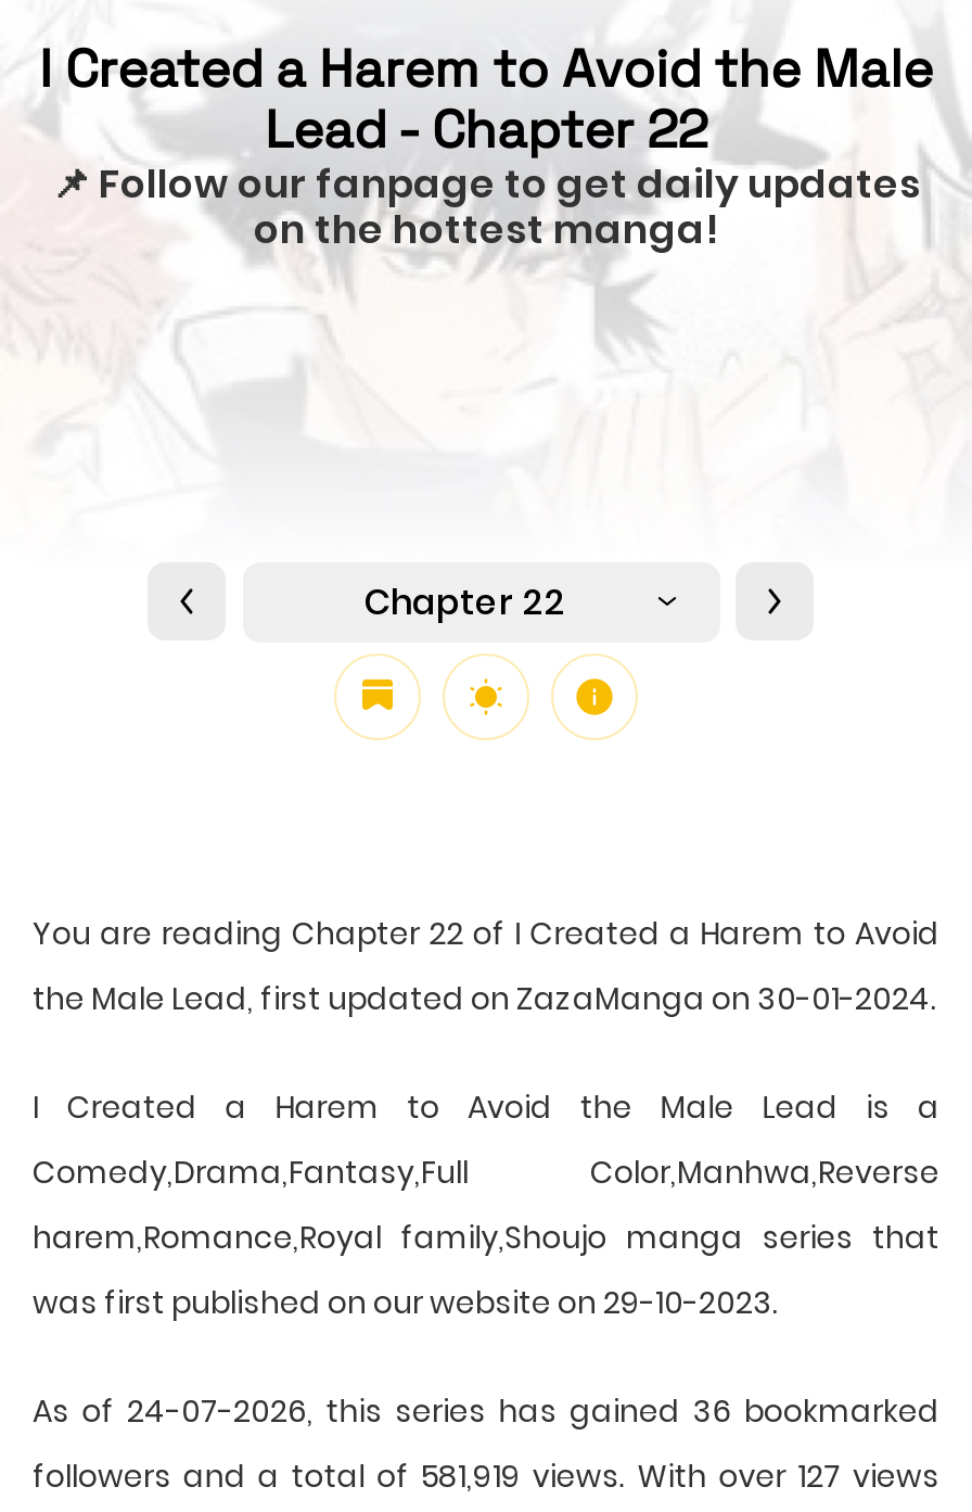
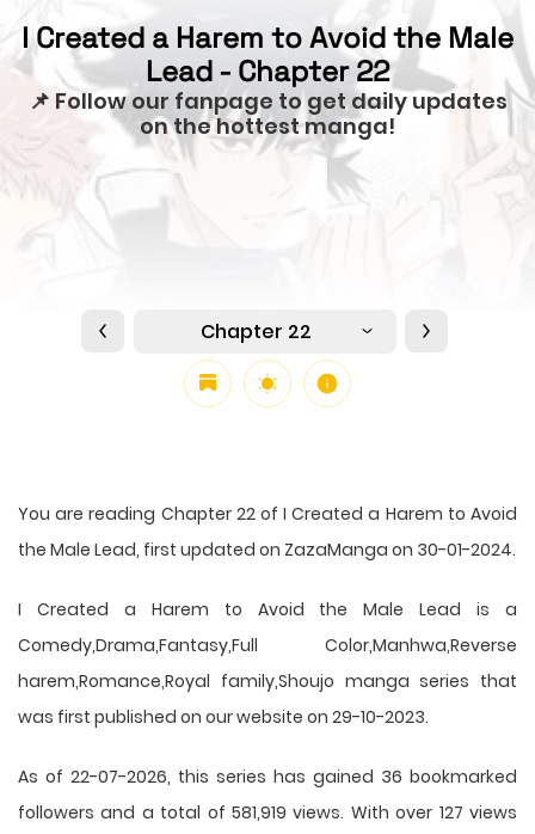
[33,1389,939,1432] As of 24-07-2026, this series has gained 36 bookmarked -> [18,764,517,788] As of 22-07-2026, this series has gained 36 bookmarked

